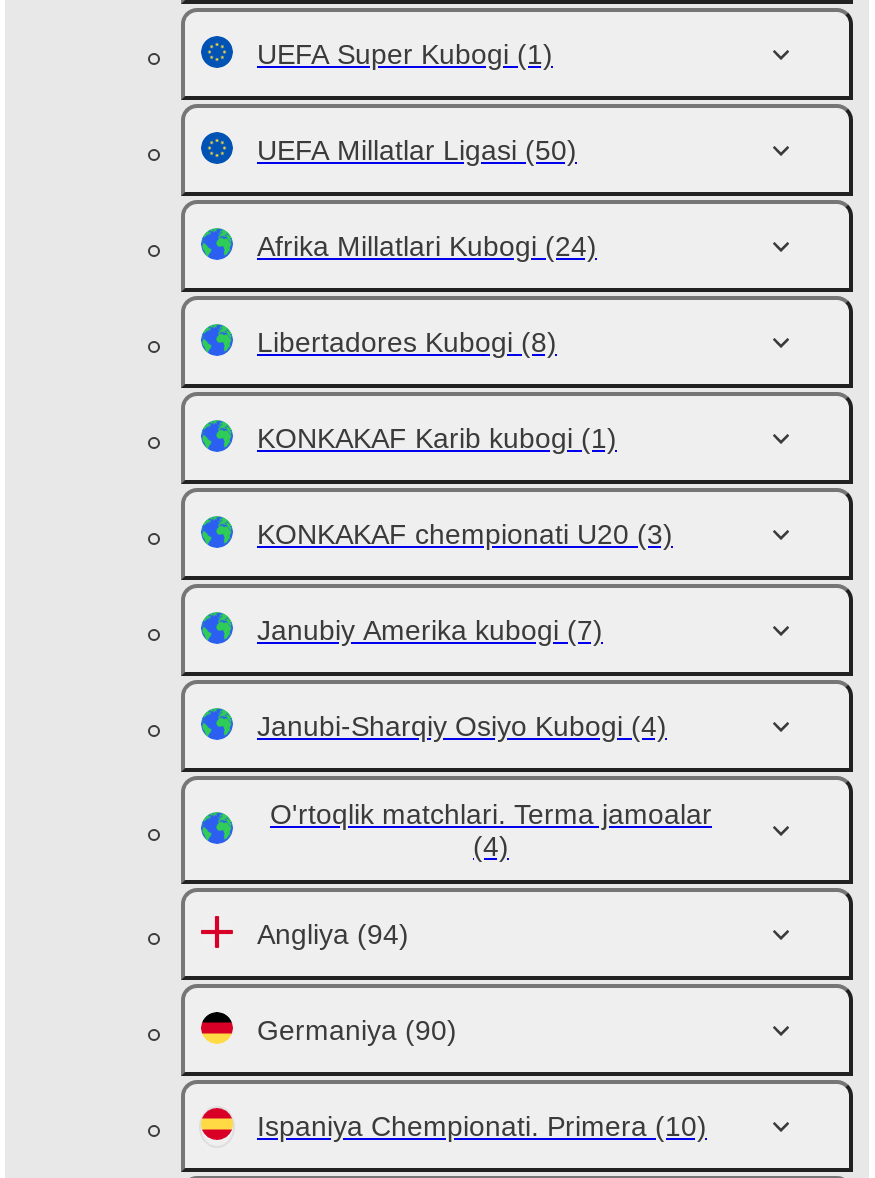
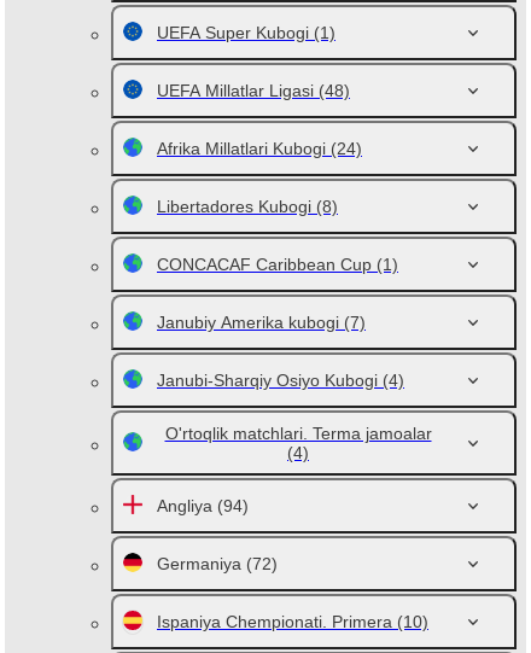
[257,134,577,166] UEFA Millatlar Ligasi (50) -> [157,81,350,100] UEFA Millatlar Ligasi (48)
[257,422,673,550] KONKAKAF Karib kubogi (1) | KONKAKAF chempionati U20 (3) -> [157,255,398,274] CONCACAF Caribbean Cup (1)
[257,1014,457,1046] Germaniya (90) -> [157,554,278,573] Germaniya (72)

